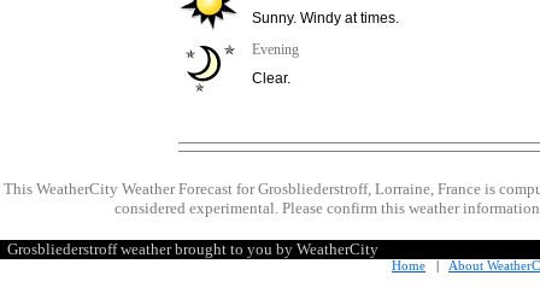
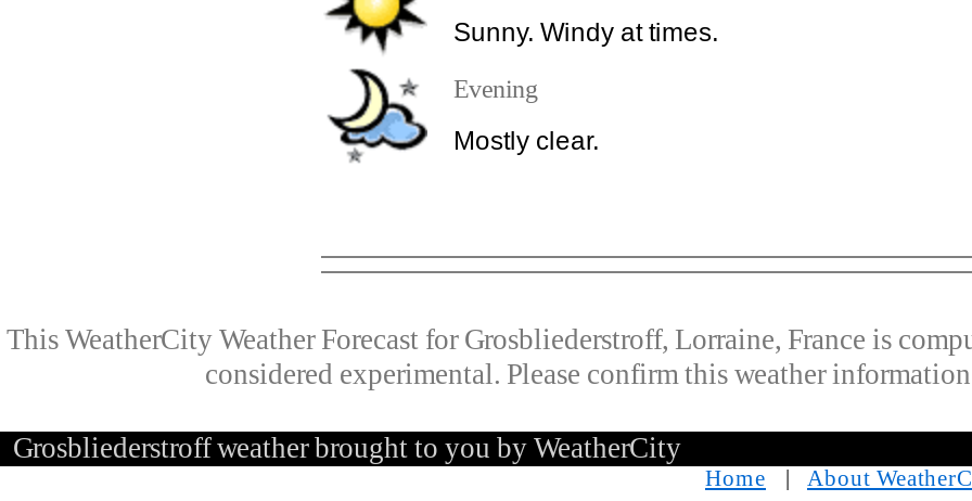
[183,39,290,90] [image] | Clear. -> [328,67,599,160] [image] | Mostly clear.

